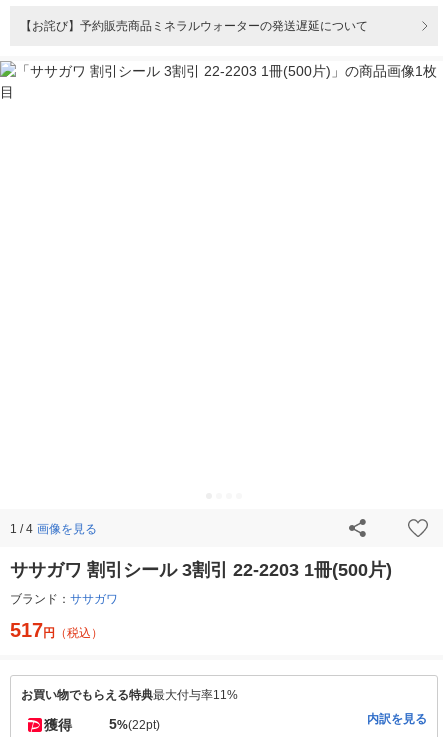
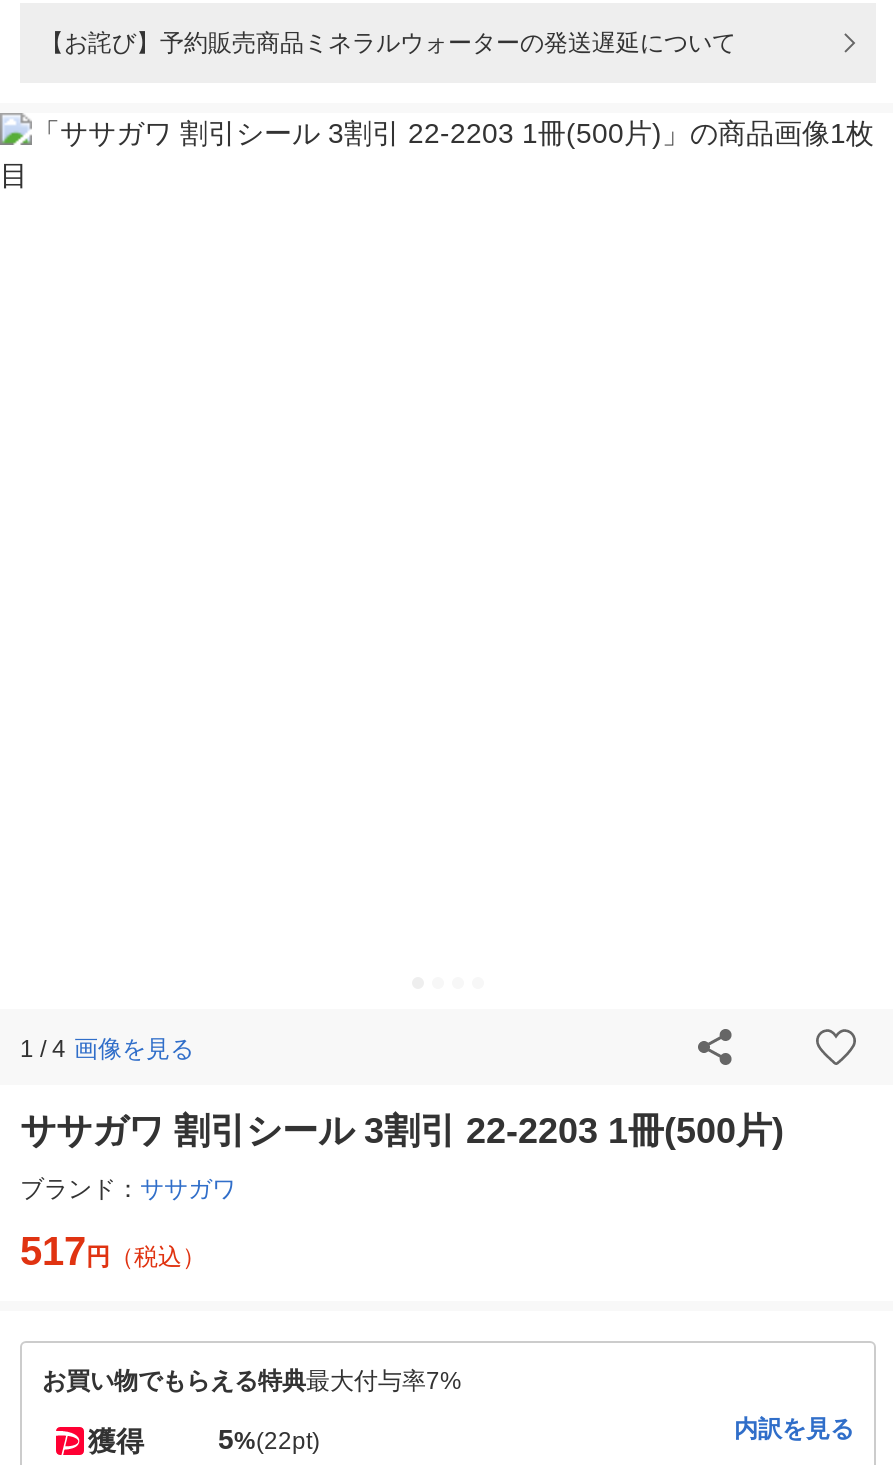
[21,688,238,702] お買い物でもらえる特典最大付与率11% -> [42,1368,462,1396] お買い物でもらえる特典最大付与率7%

